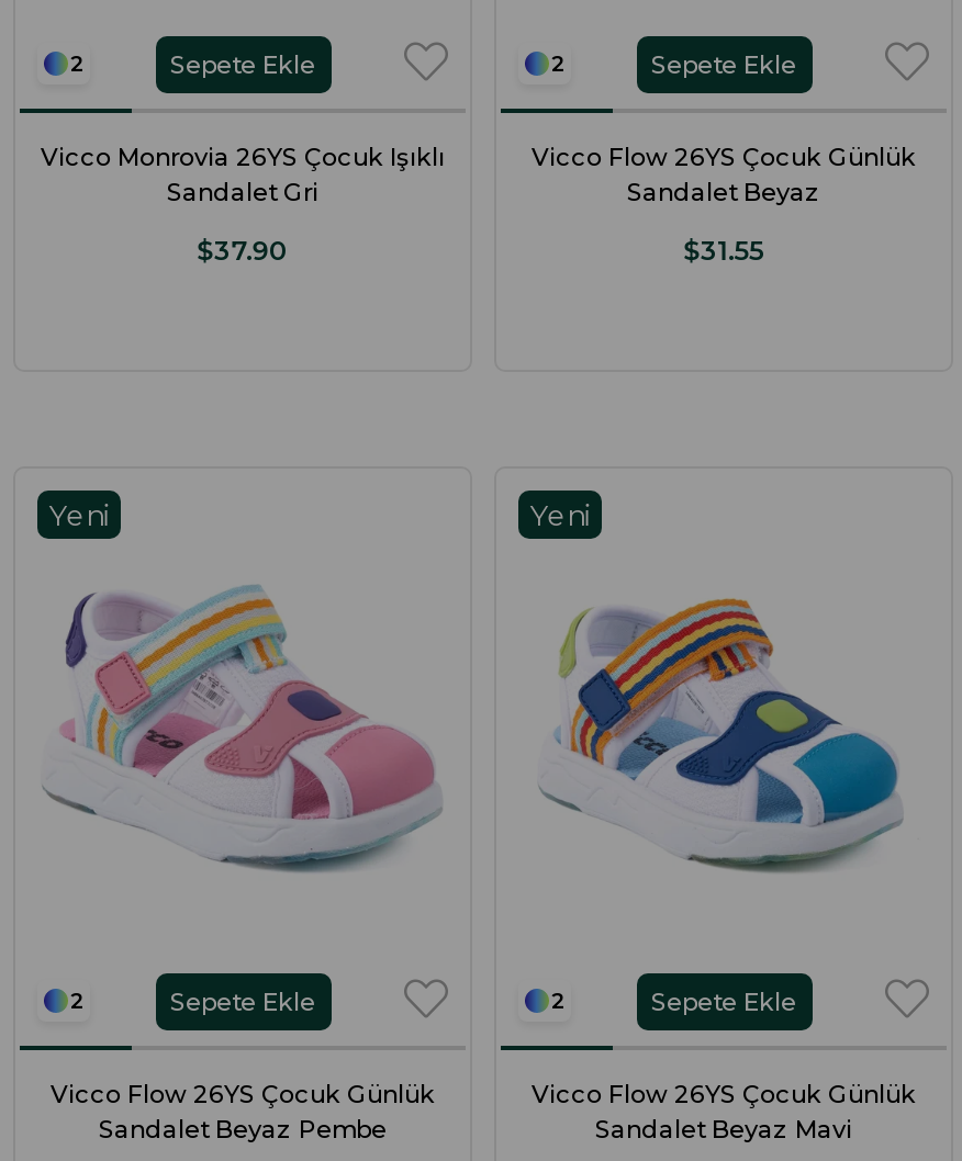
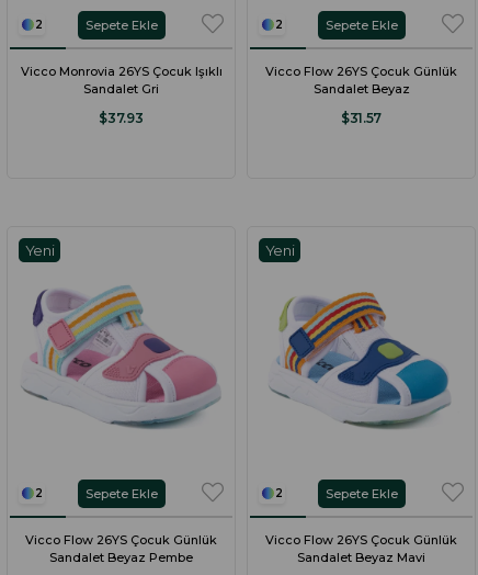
[197,234,288,267] $37.90 -> [99,110,143,126] $37.93
[684,234,764,267] $31.55 -> [341,110,382,126] $31.57

